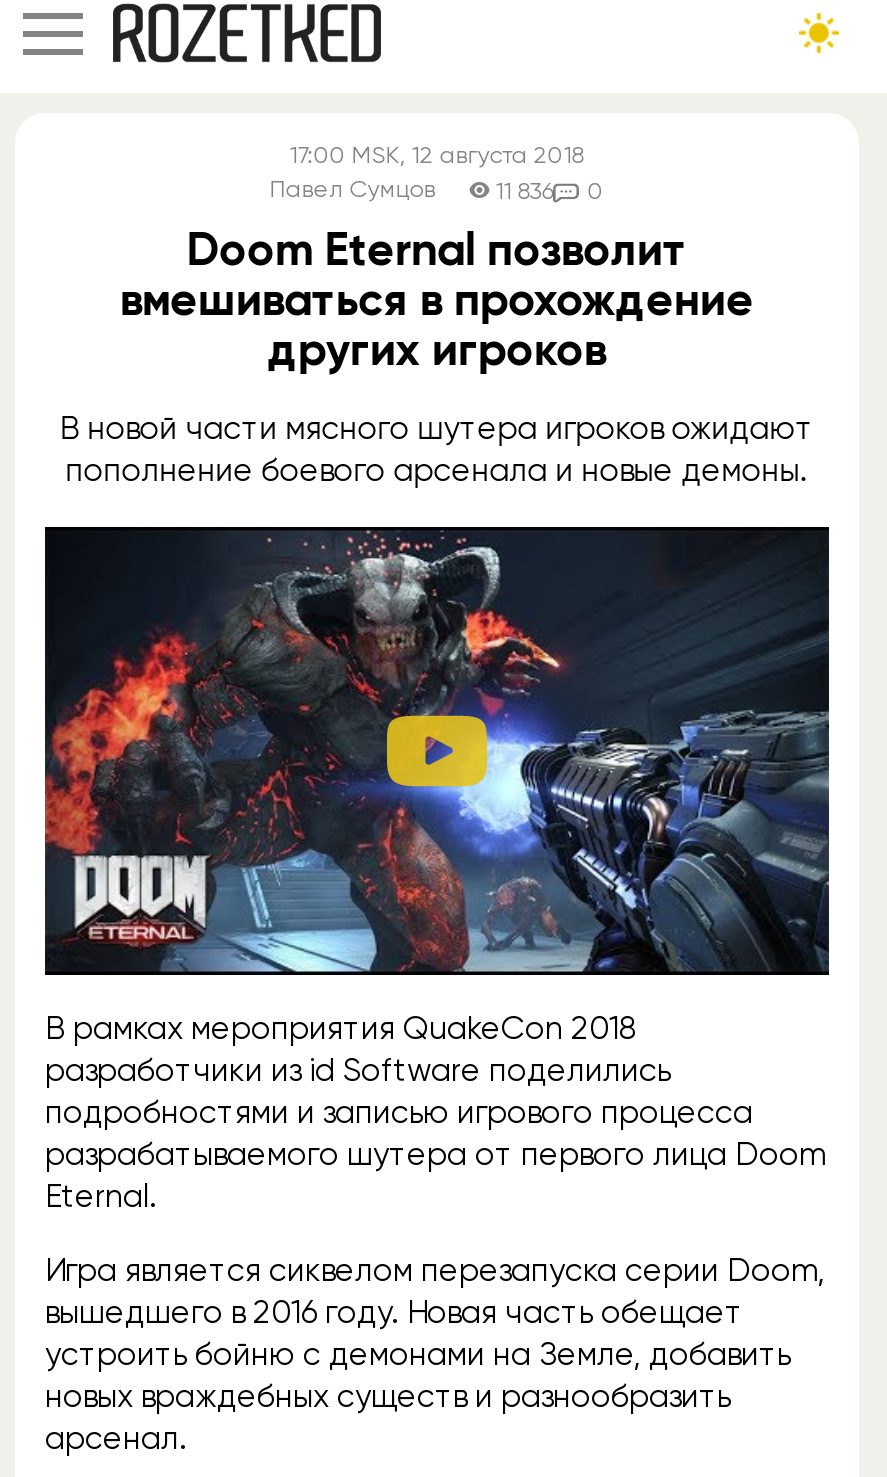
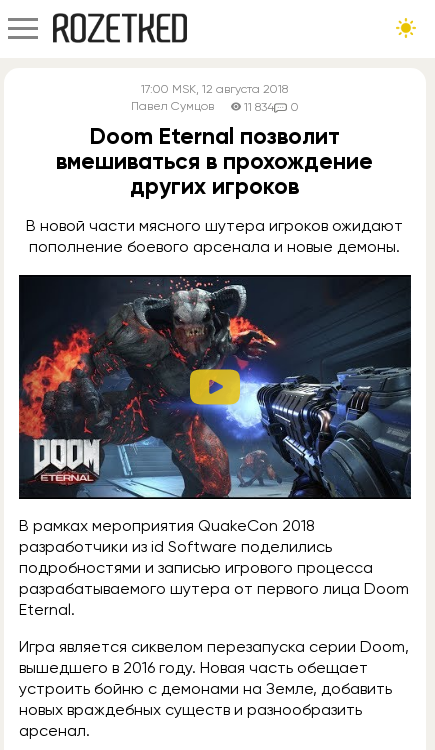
[489,177,553,205] 11 836 -> [241,100,274,114] 11 834

